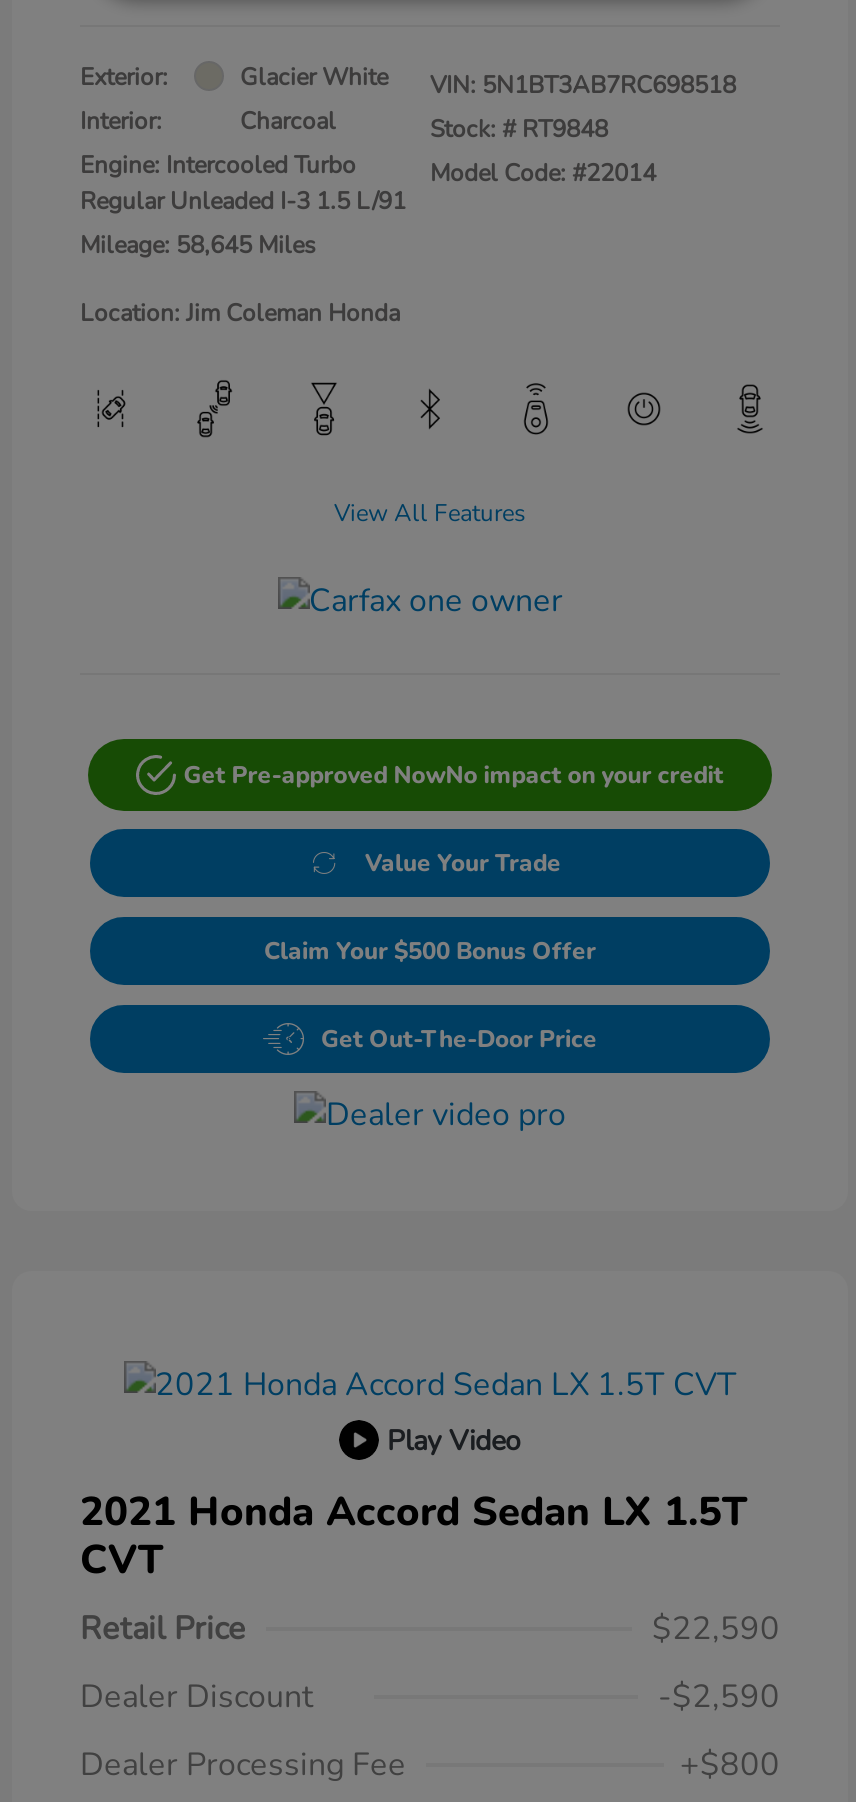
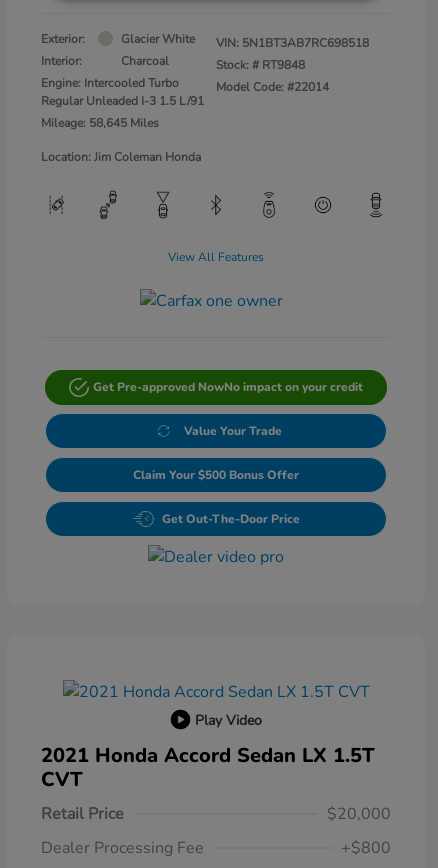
[80,1607,780,1719] $22,590 | Dealer Discount | -$2,590 -> [327,803,391,825] $20,000

